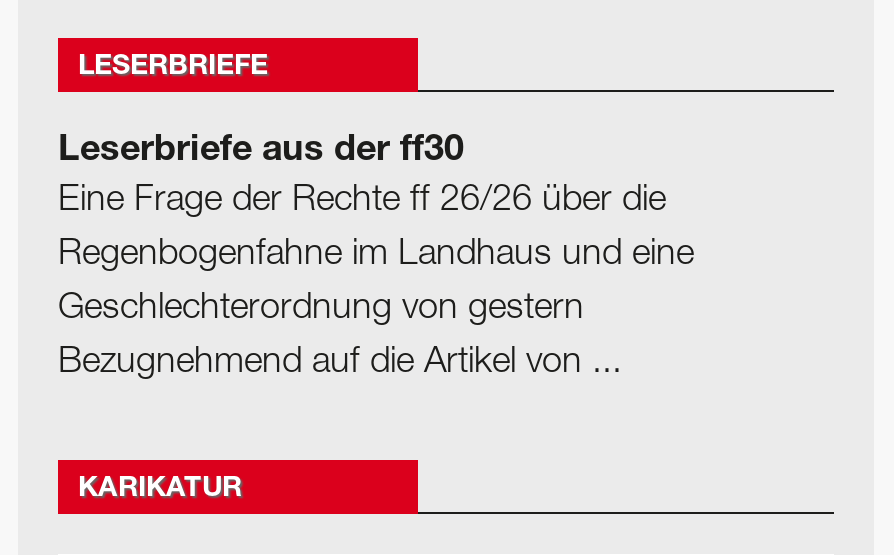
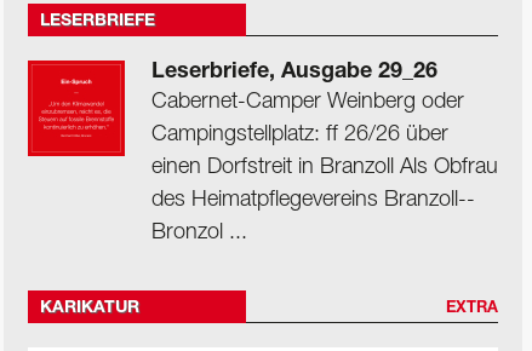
[58,135,694,379] Leserbriefe aus der ff30 | Eine Frage der Rechte ff 26/26 über die | Regenbogenfahne im Landhaus und eine | Geschlechterordnung von gestern | Bezugnehmend auf die Artikel von ... -> [151,61,498,241] Leserbriefe, Ausgabe 29_26 | Cabernet-Camper Weinberg oder | Campingstellplatz: ff 26/26 über | einen Dorfstreit in Branzoll Als Obfrau | des Heimatpflegevereins Branzoll- | Bronzol ...
none -> [446,302,498,317] EXTRA

